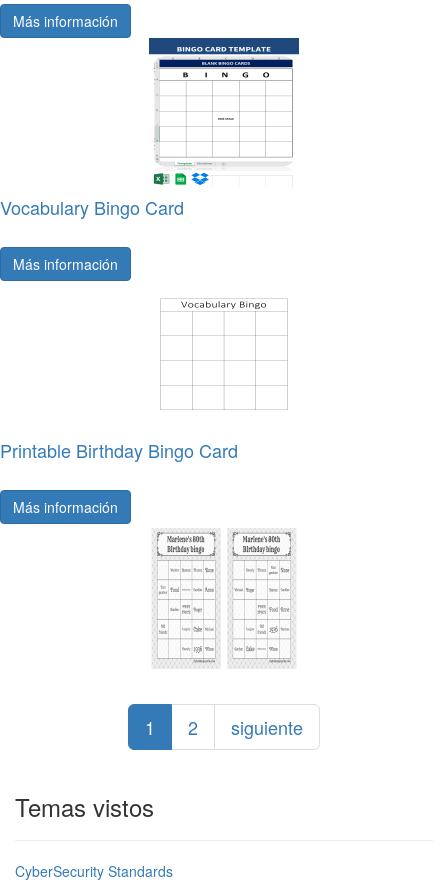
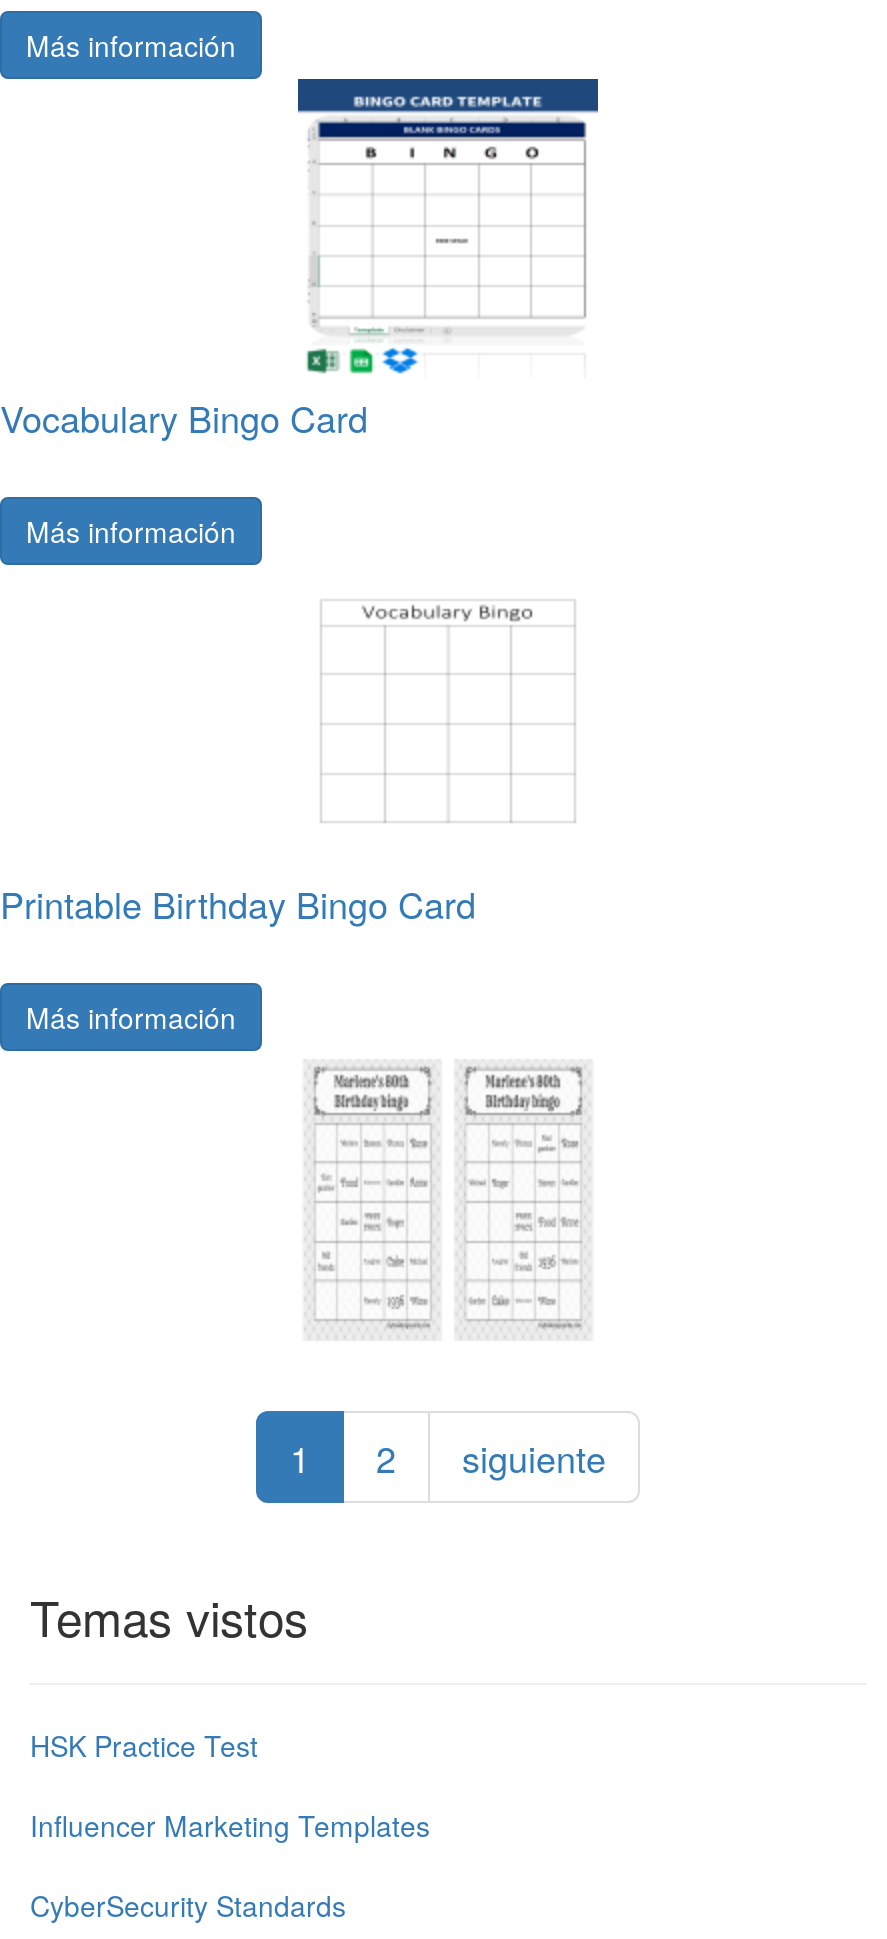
none -> [30,1725,430,1845] HSK Practice Test | Influencer Marketing Templates

